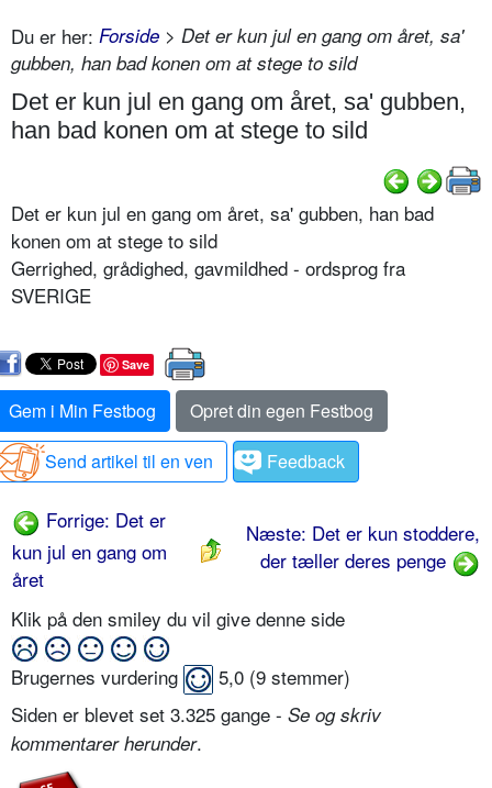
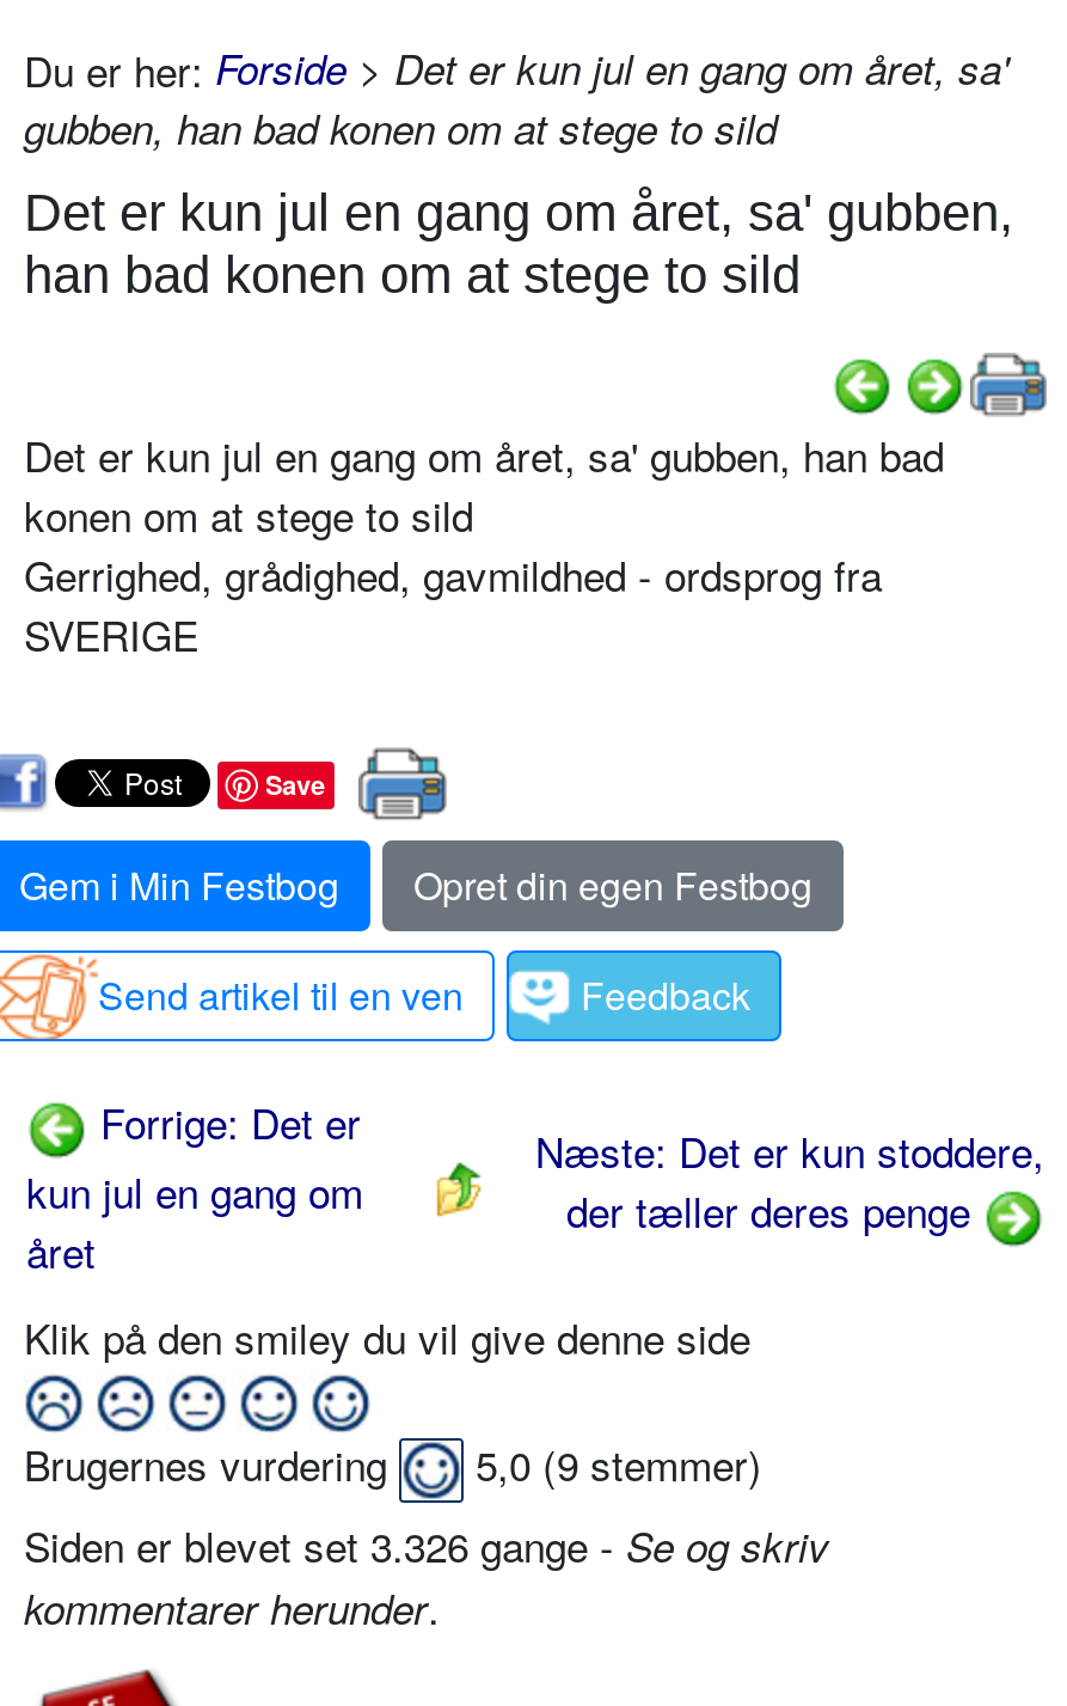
[11,700,381,728] Siden er blevet set 3.325 gange - Se og skriv -> [24,1515,829,1575] Siden er blevet set 3.326 gange - Se og skriv

